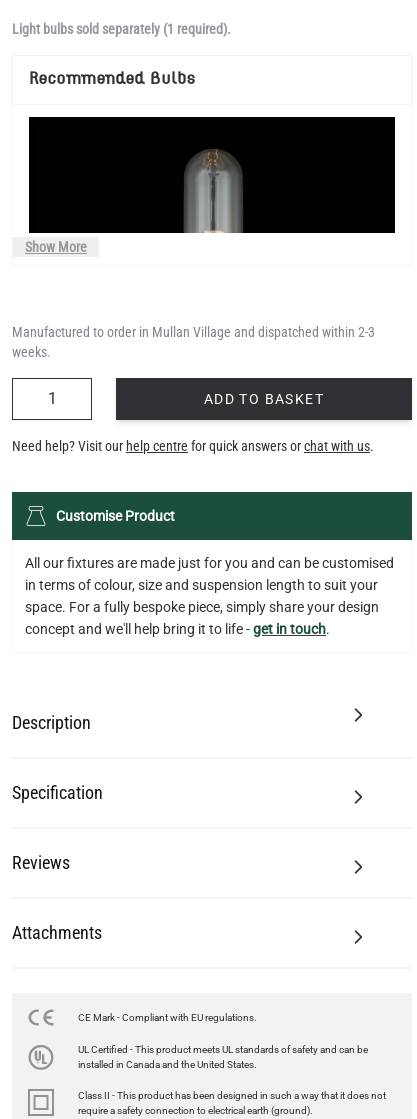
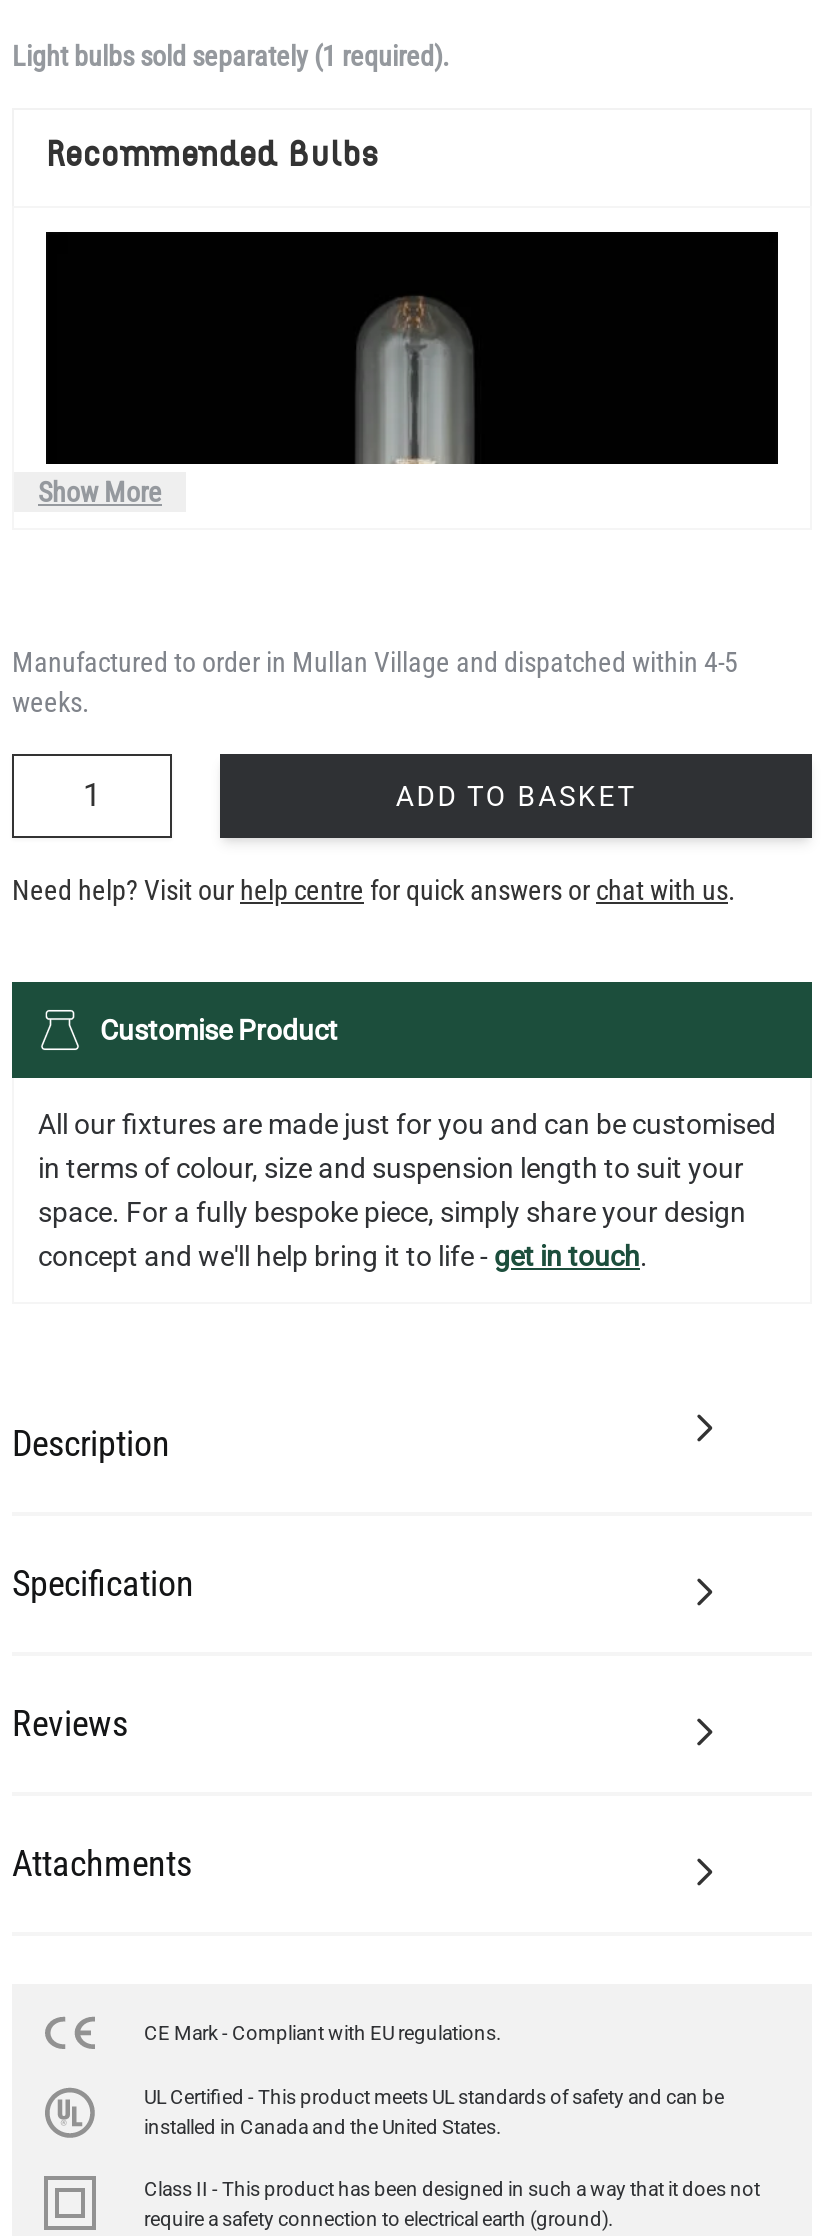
[12,324,375,340] Manufactured to order in Mullan Village and dispatched within 2-3 -> [12,646,738,678] Manufactured to order in Mullan Village and dispatched within 4-5

